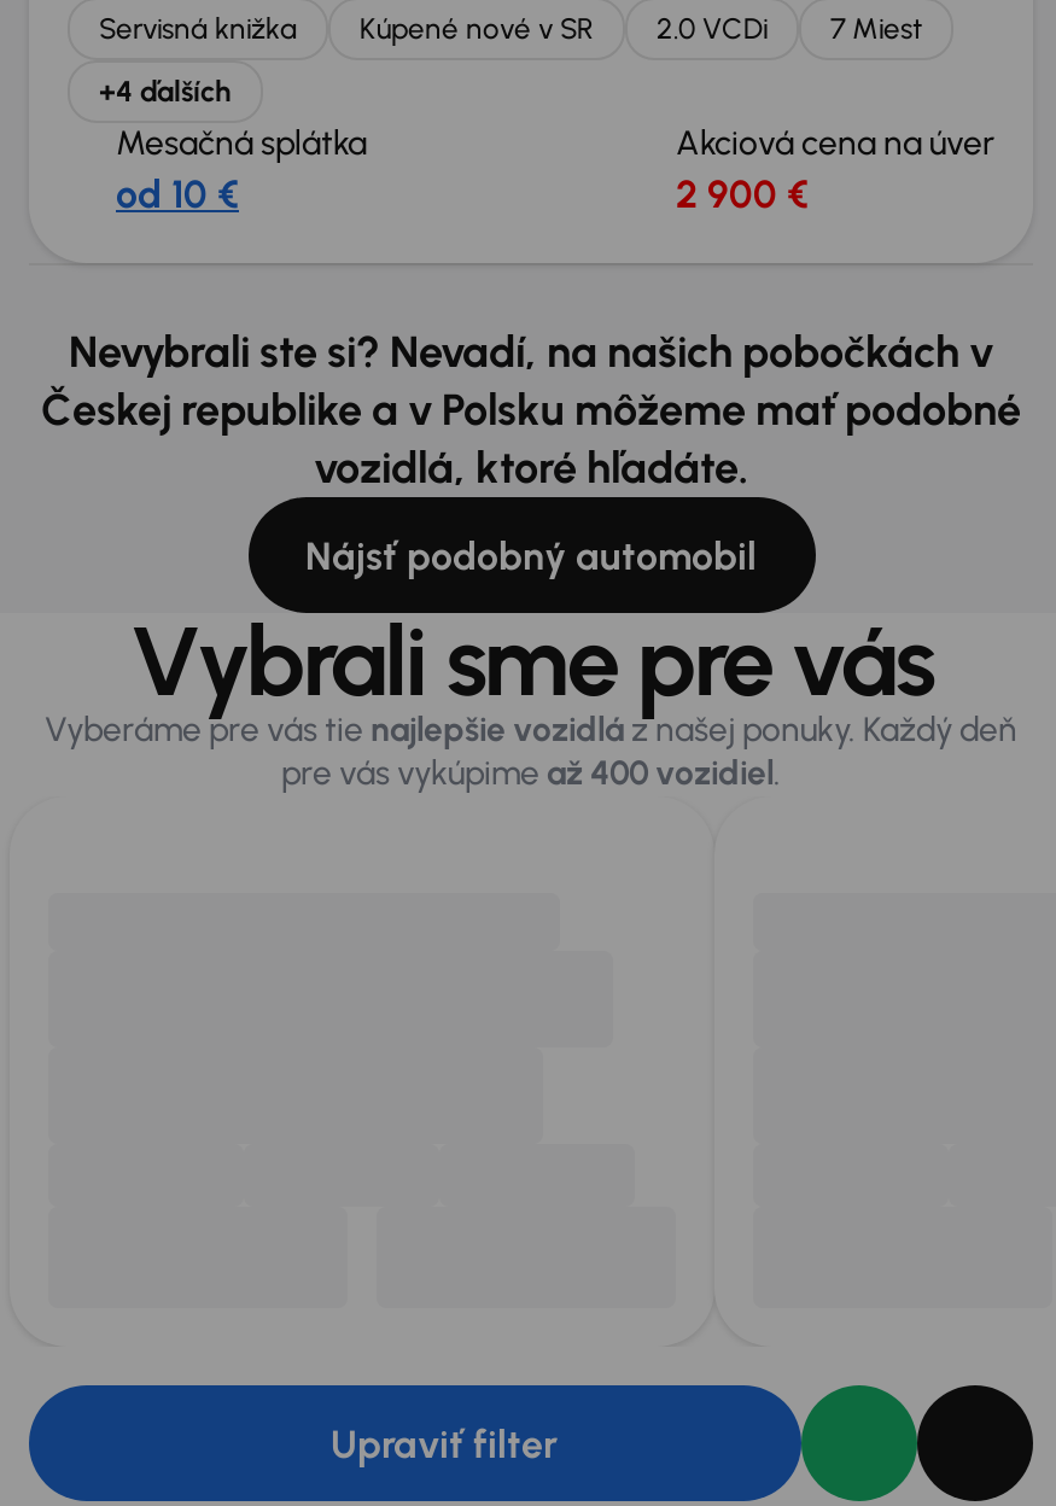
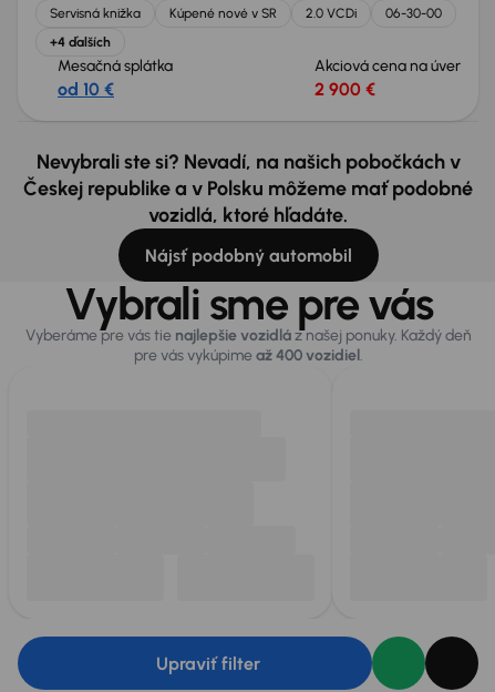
[99,12,922,46] Servisná knižka Kúpené nové v SR 2.0 VCDi 7 Miest -> [50,6,442,21] Servisná knižka Kúpené nové v SR 2.0 VCDi 06-30-00

